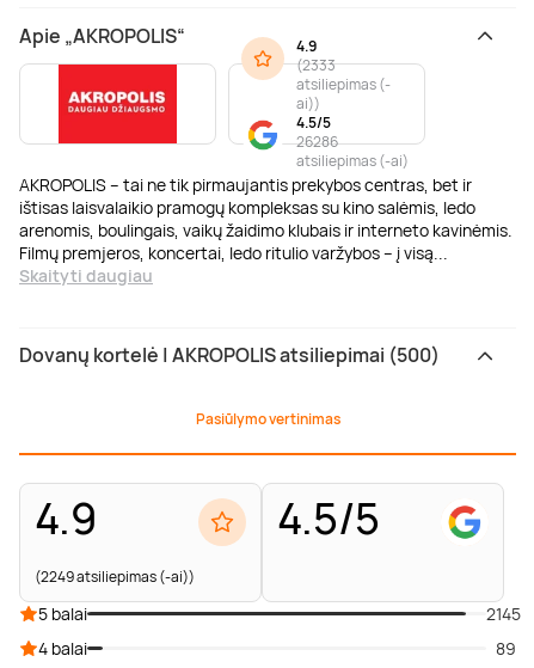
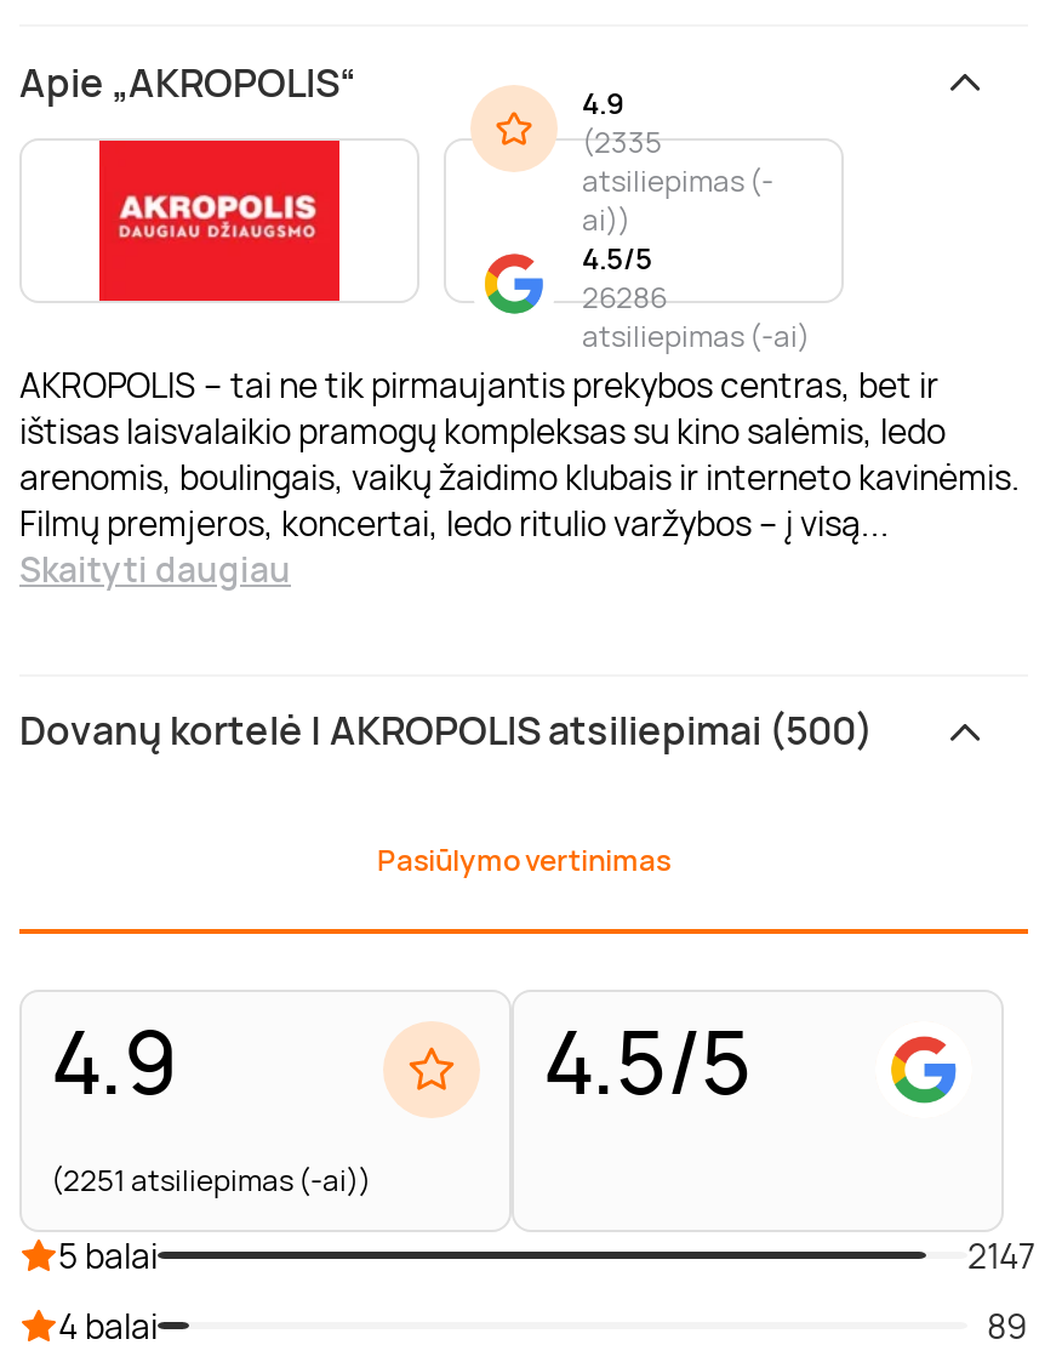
[296,55,336,75] (2333 -> [582,121,662,162] (2335
[35,567,195,587] (2249 atsiliepimas (-ai)) -> [51,1160,371,1202] (2251 atsiliepimas (-ai))
[486,603,521,625] 2145 -> [967,1233,1035,1279] 2147

